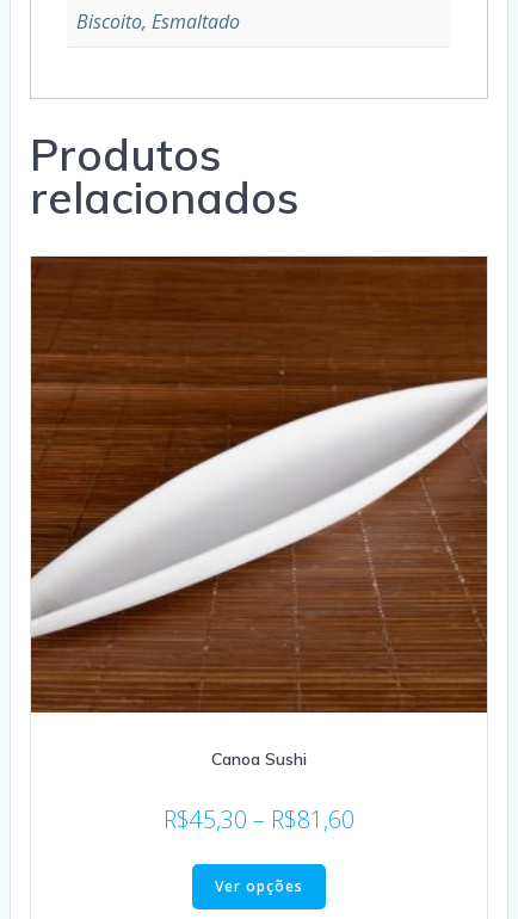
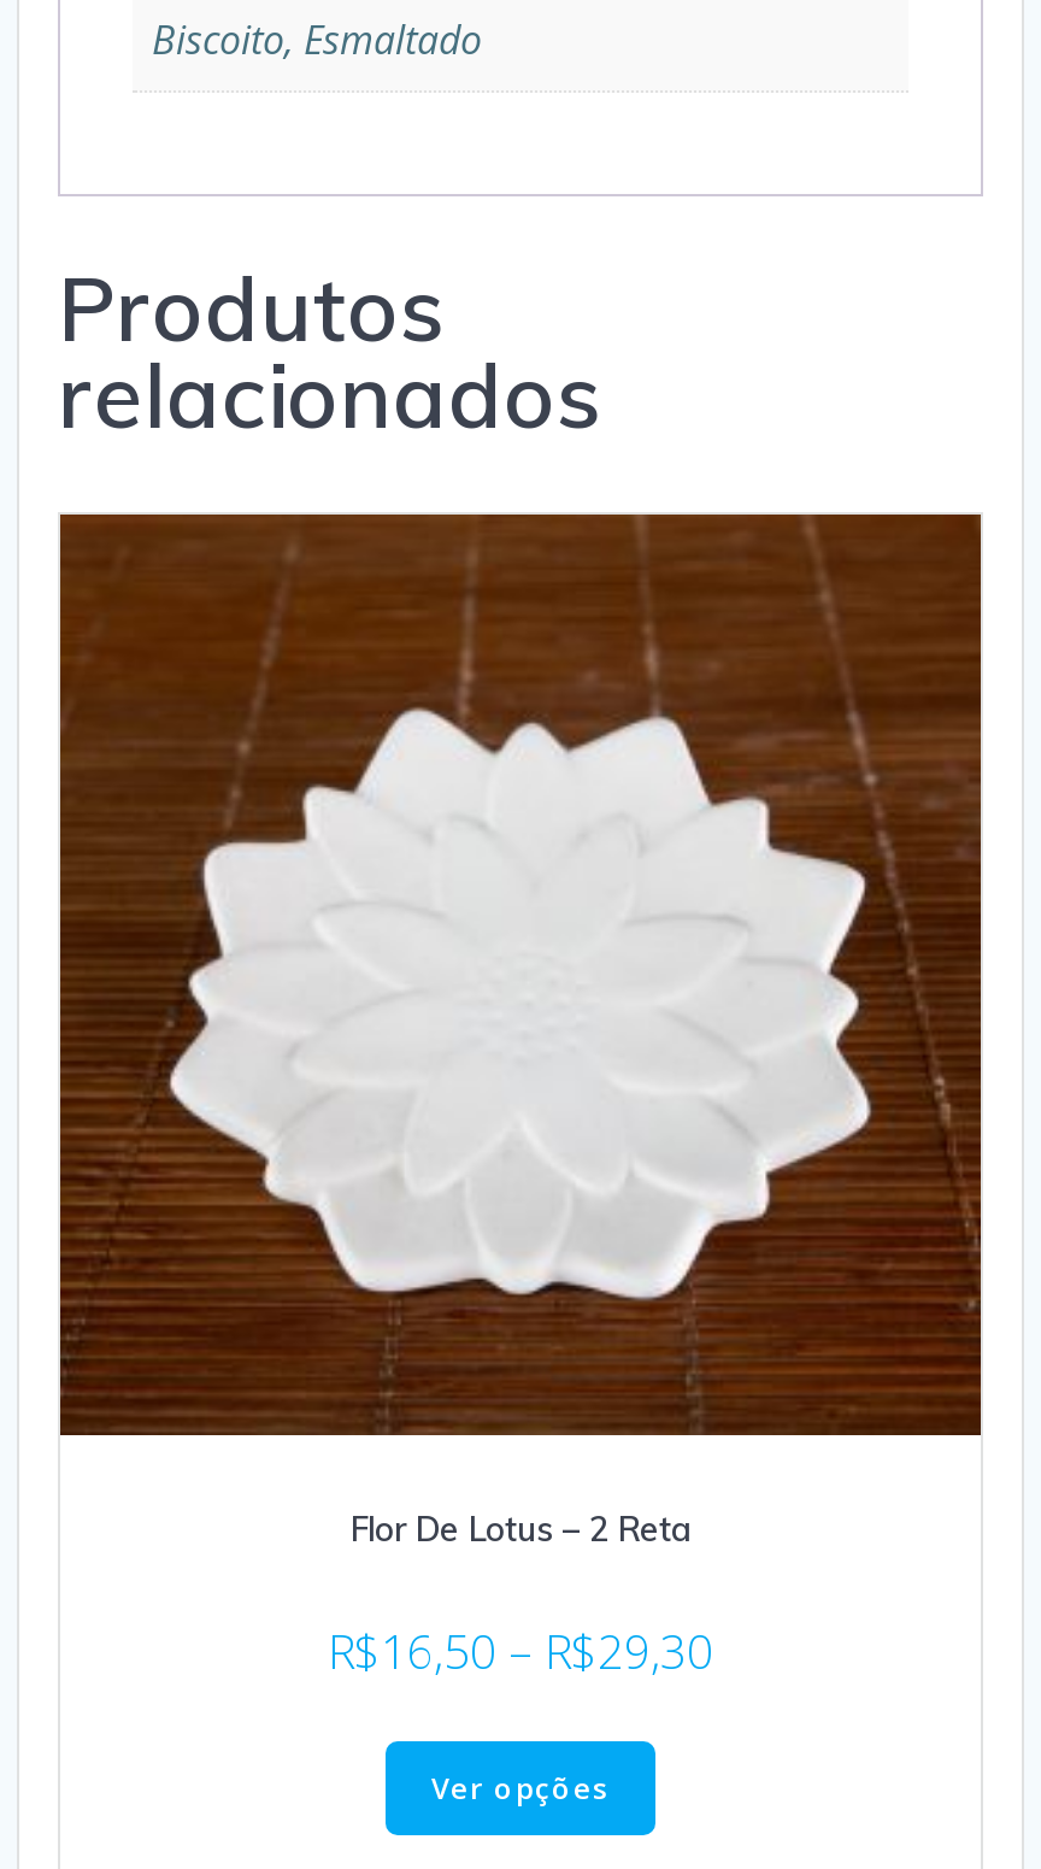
[31,296,487,770] [image] | Canoa Sushi -> [58,589,983,1552] [image] | Flor De Lotus – 2 Reta
[164,803,354,835] R$45,30 – R$81,60 -> [328,1618,713,1683] R$16,50 – R$29,30

